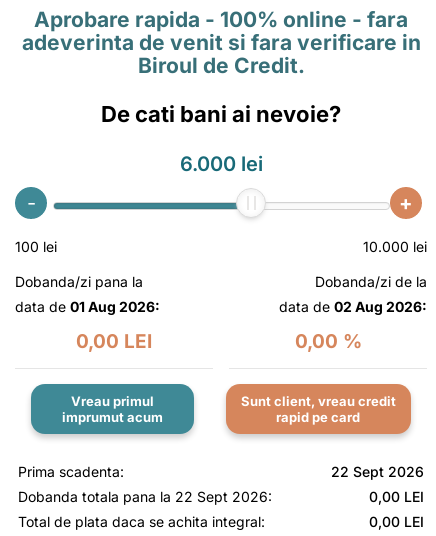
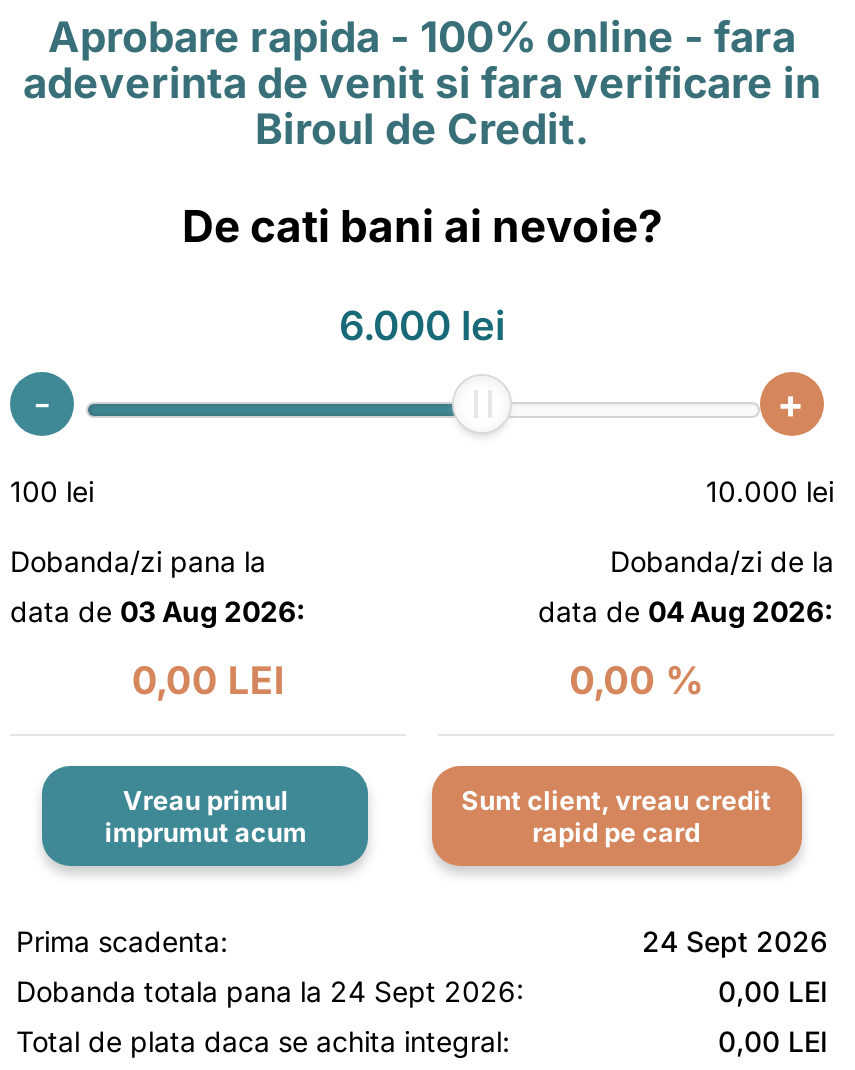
[15,298,160,315] data de 01 Aug 2026: -> [10,594,306,628] data de 03 Aug 2026:
[279,298,427,315] data de 02 Aug 2026: -> [538,594,834,628] data de 04 Aug 2026:
[331,463,424,480] 22 Sept 2026 -> [642,924,828,958] 24 Sept 2026
[18,488,272,505] Dobanda totala pana la 22 Sept 2026: -> [16,974,524,1008] Dobanda totala pana la 24 Sept 2026:

